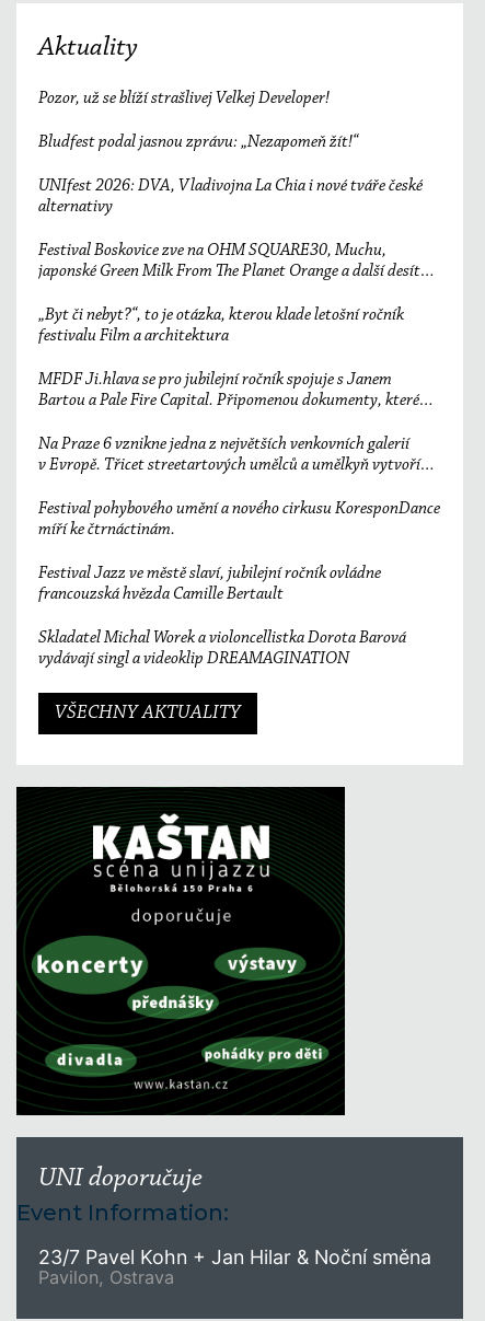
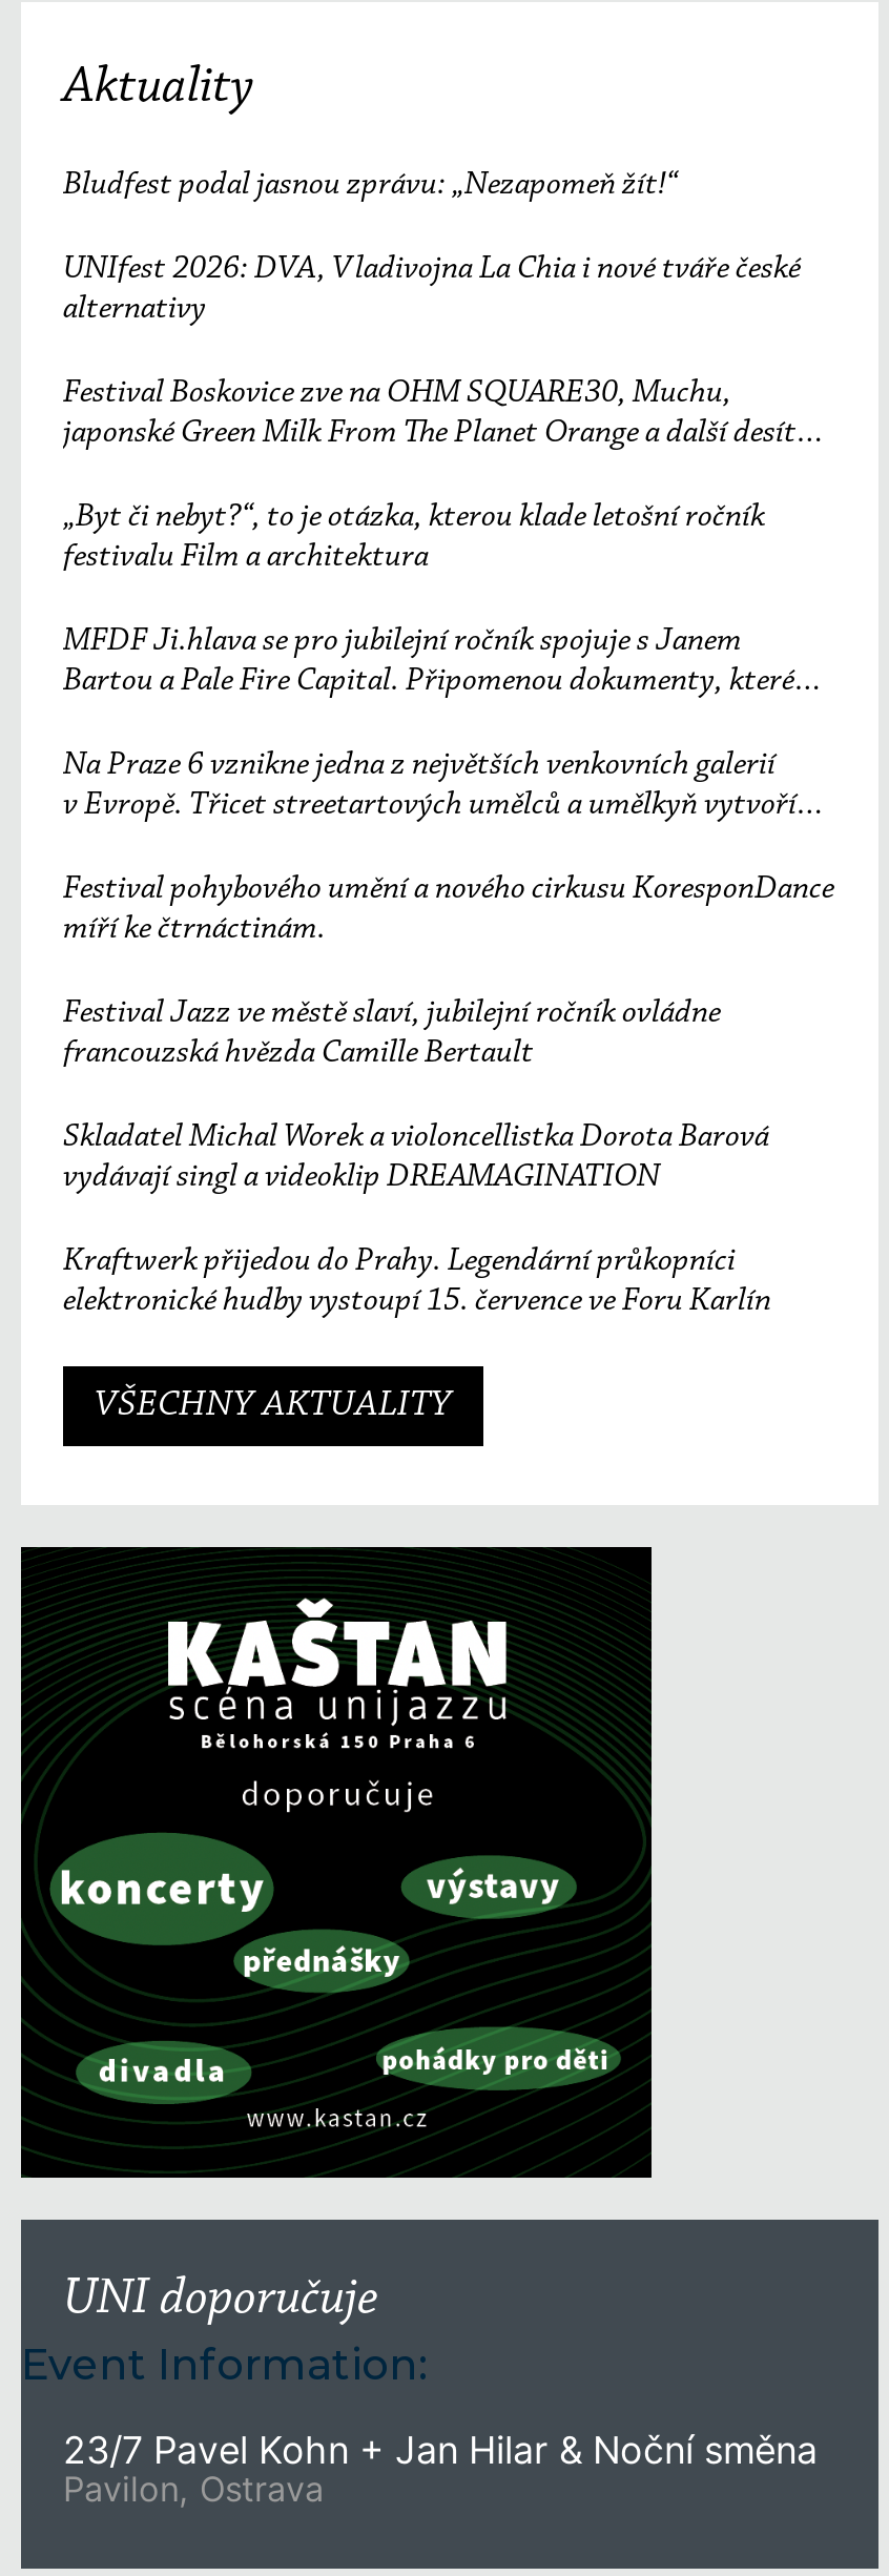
[38,90,330,107] Pozor, už se blíží strašlivej Velkej Developer! -> none
moved [38,134,440,647] -> [63,168,834,1154]: Bludfest podal jasnou zprávu: „Nezapomeň žít!“ | UNIfest 2026: DVA, Vladivojna La Chia i nové tváře české | alternativy | ... | francouzská hvězda Camille Bertault | Skladatel Michal Worek a violoncellistka Dorota Barová
none -> [63,1245,771,1318] Kraftwerk přijedou do Prahy. Legendární průkopníci | elektronické hudby vystoupí 15. července ve Foru Karlín

